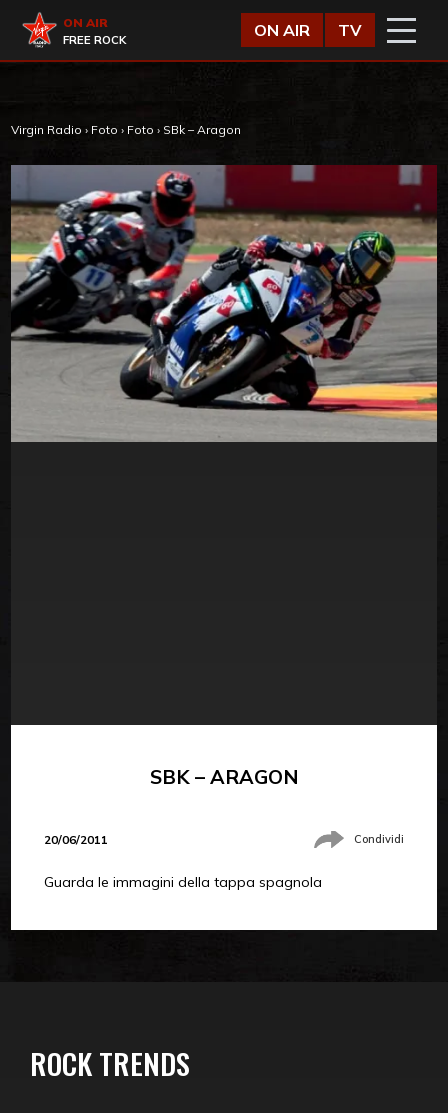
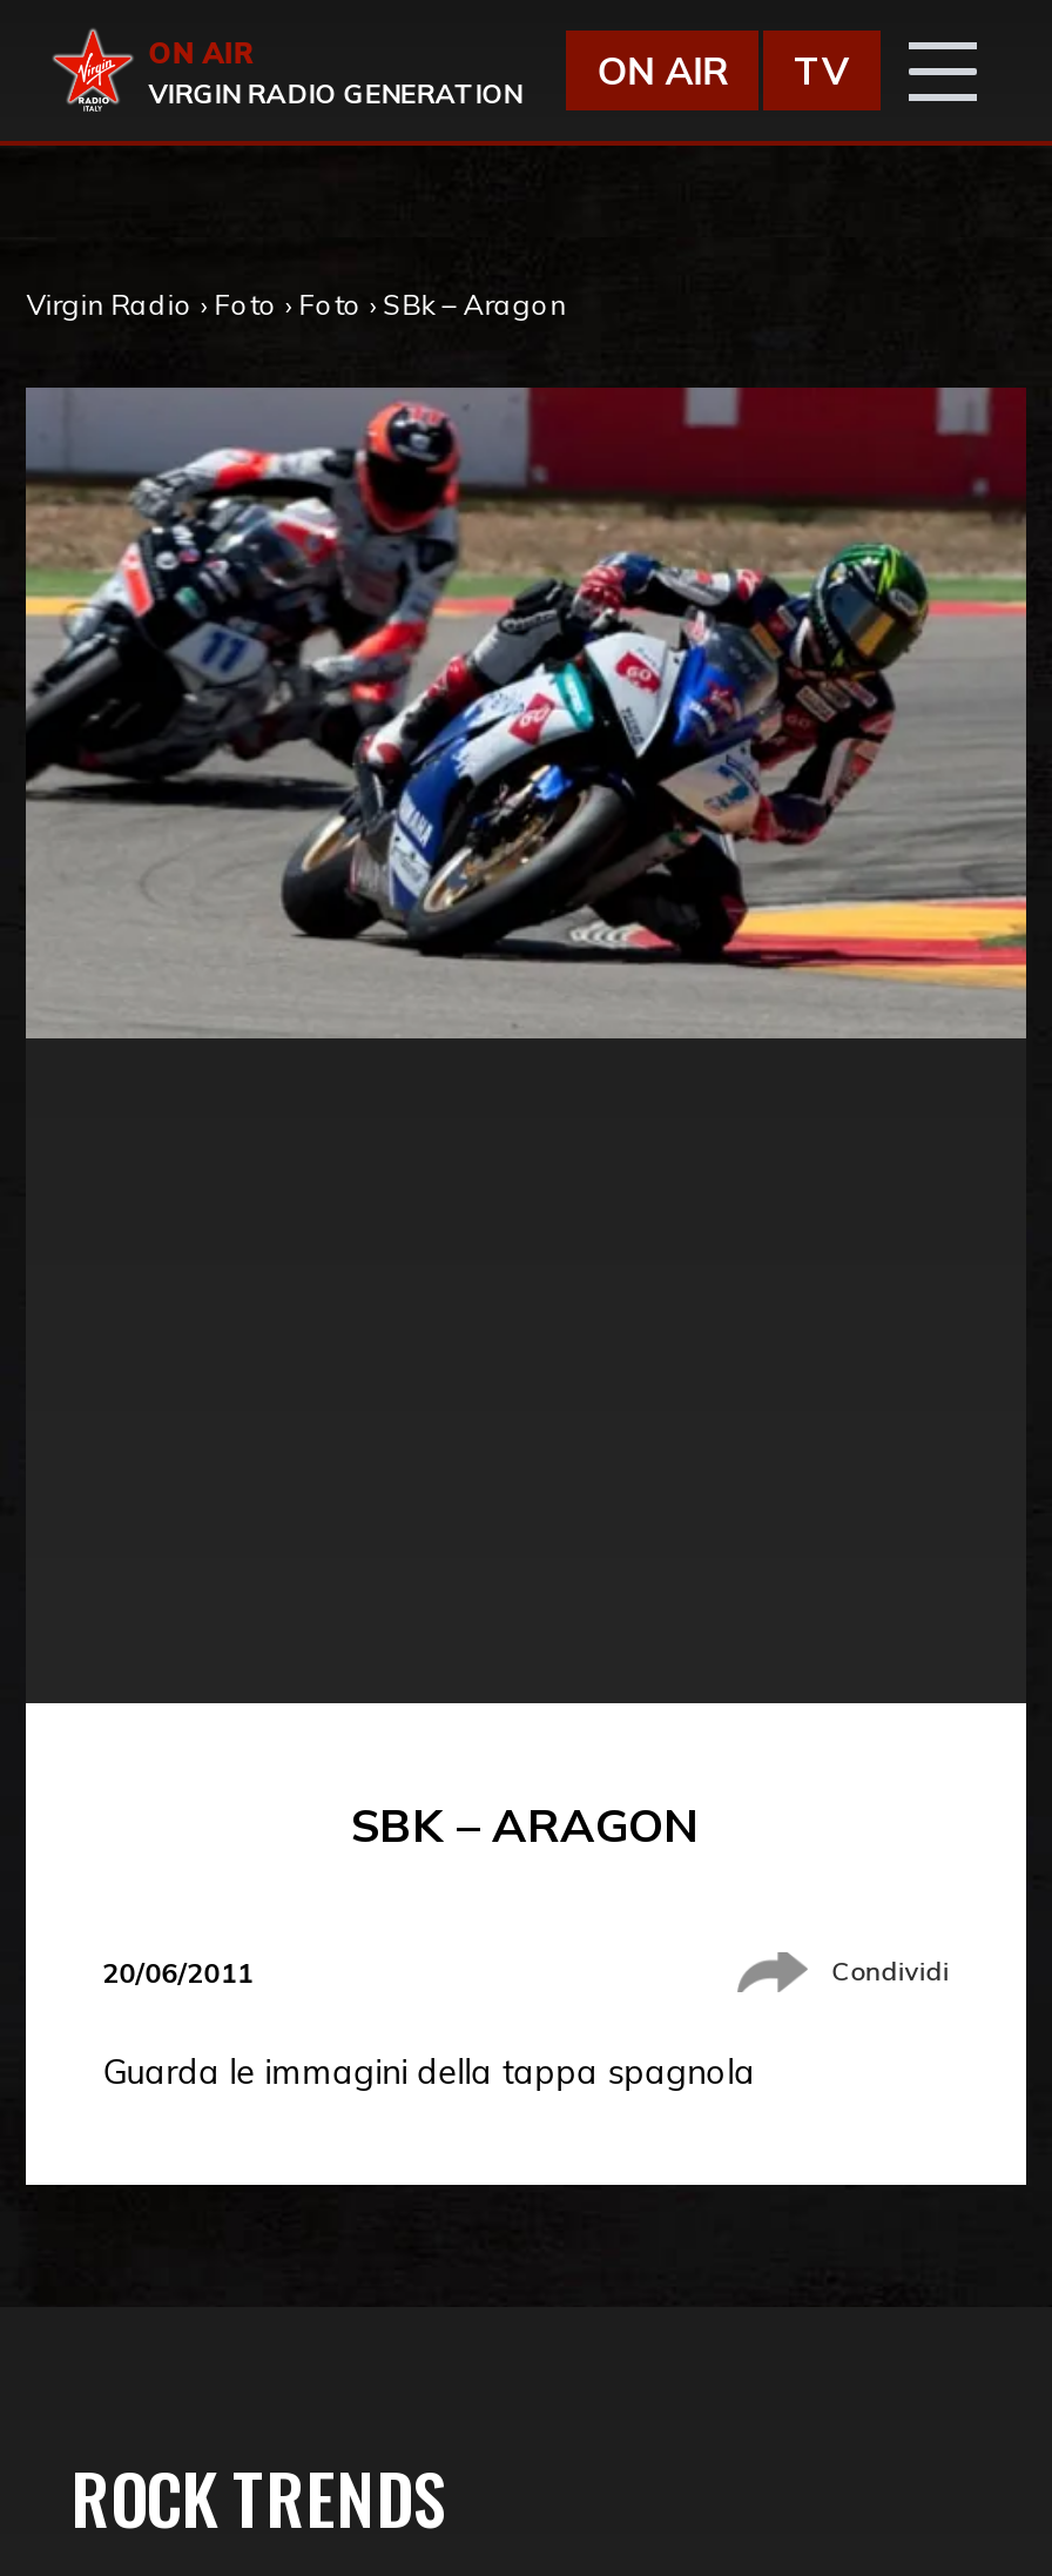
[63,33,126,47] FREE ROCK -> [148,78,522,111] VIRGIN RADIO GENERATION

